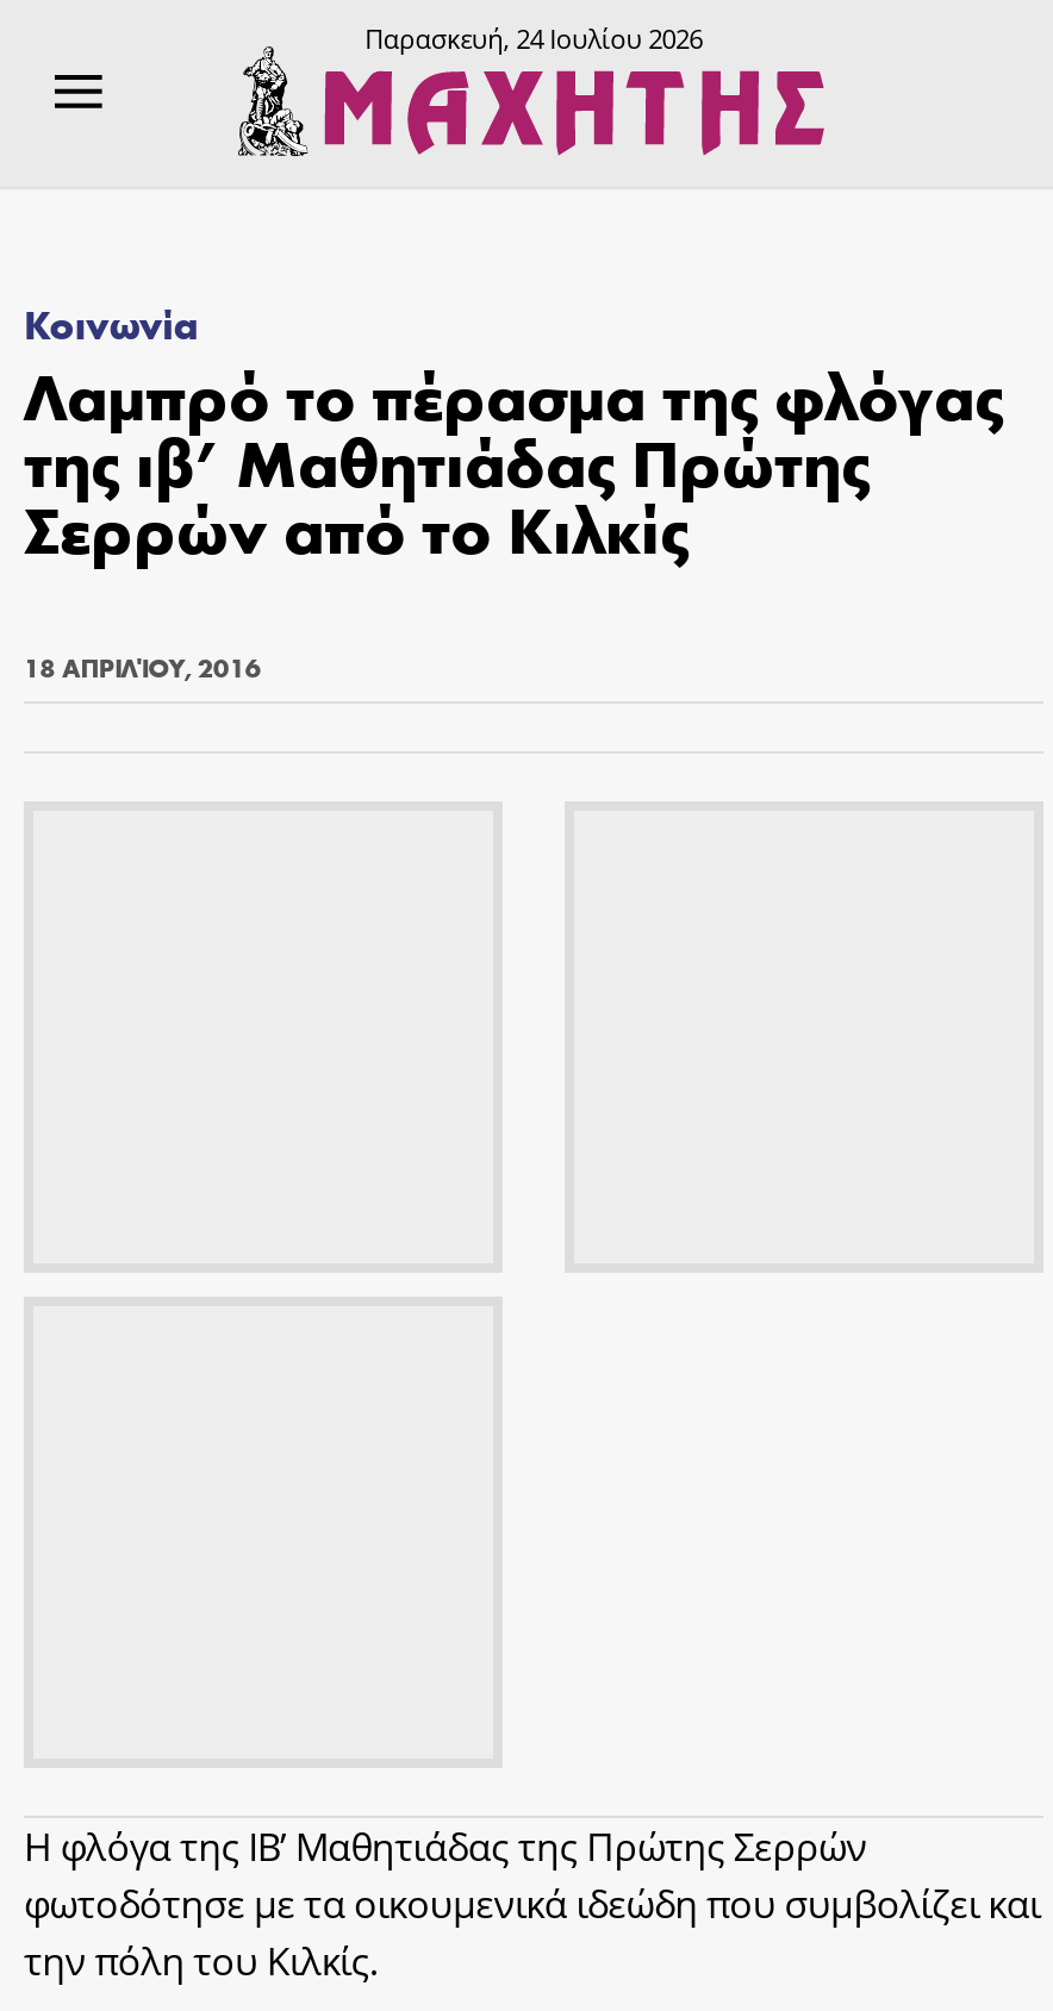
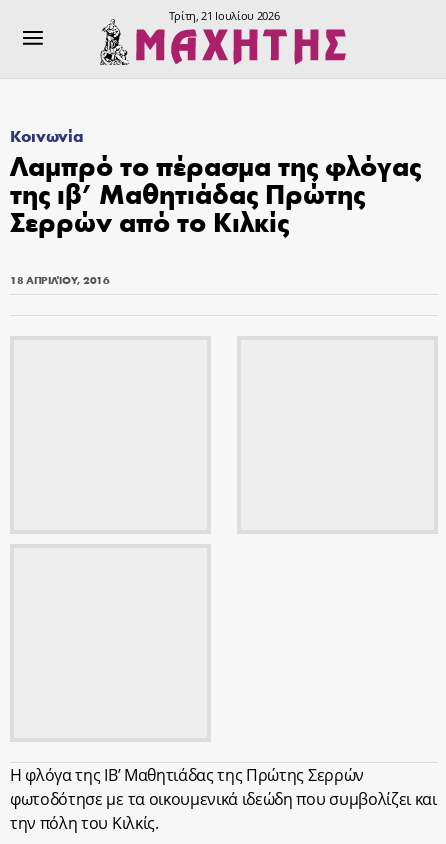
[365,20,702,56] Παρασκευή, 24 Ιουλίου 2026 -> [168,8,279,23] Τρίτη, 21 Ιουλίου 2026

